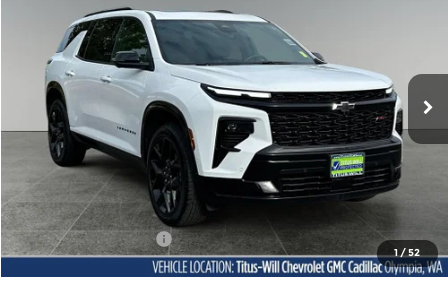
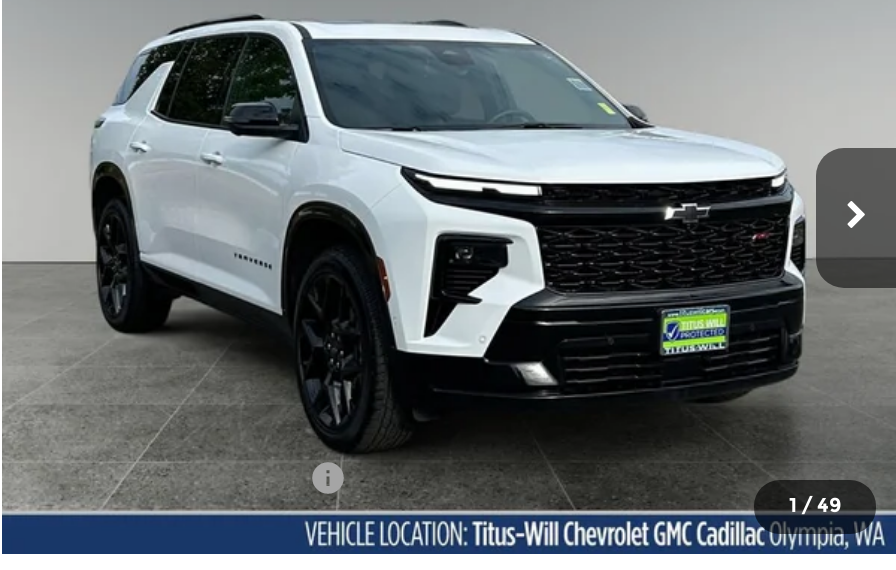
[394,246,420,259] 1 / 52 -> [789,492,841,518] 1 / 49

